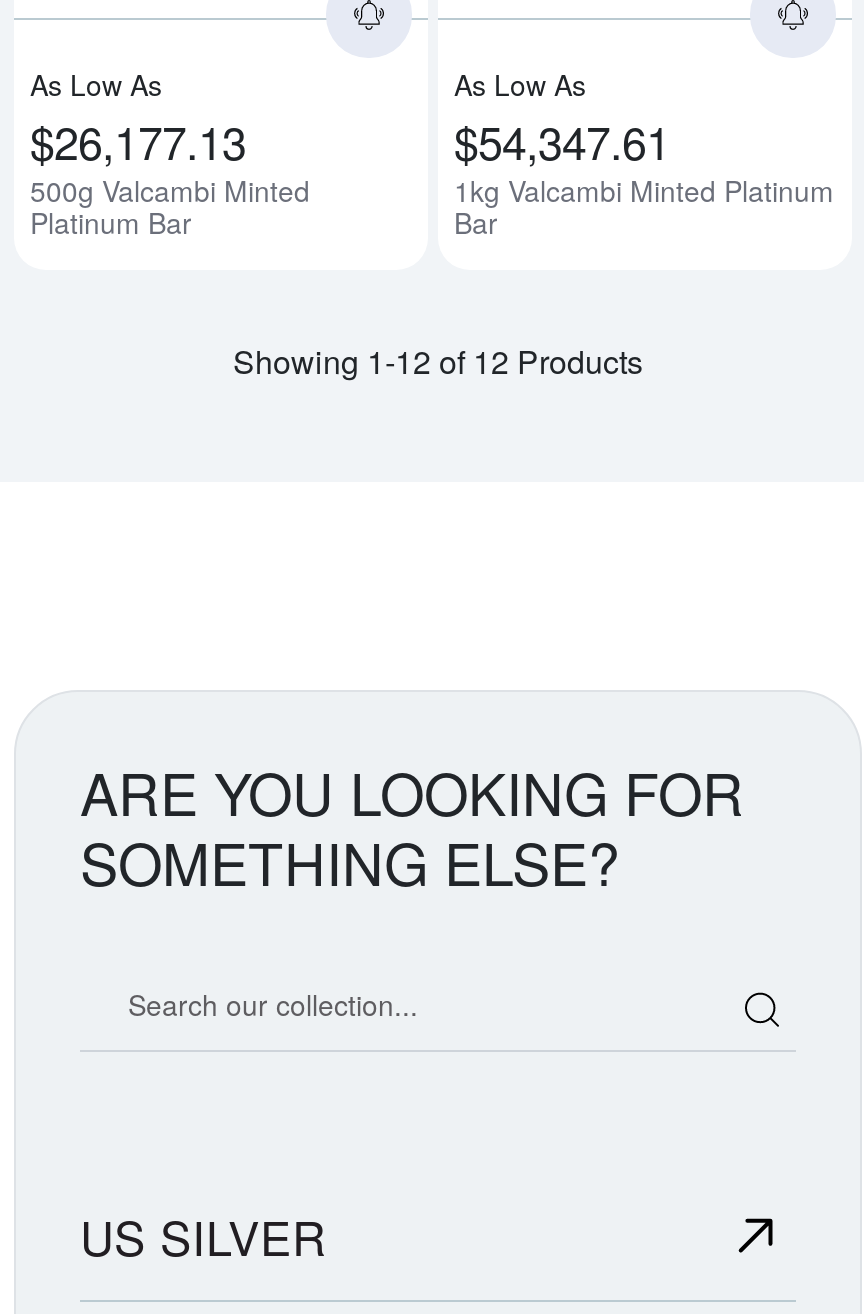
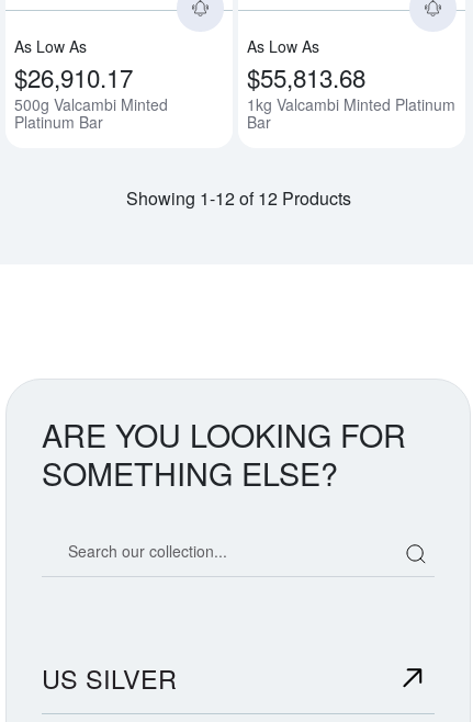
[30,108,246,172] $26,177.13 -> [14,59,133,94] $26,910.17
[454,108,670,172] $54,347.61 -> [247,59,365,94] $55,813.68

